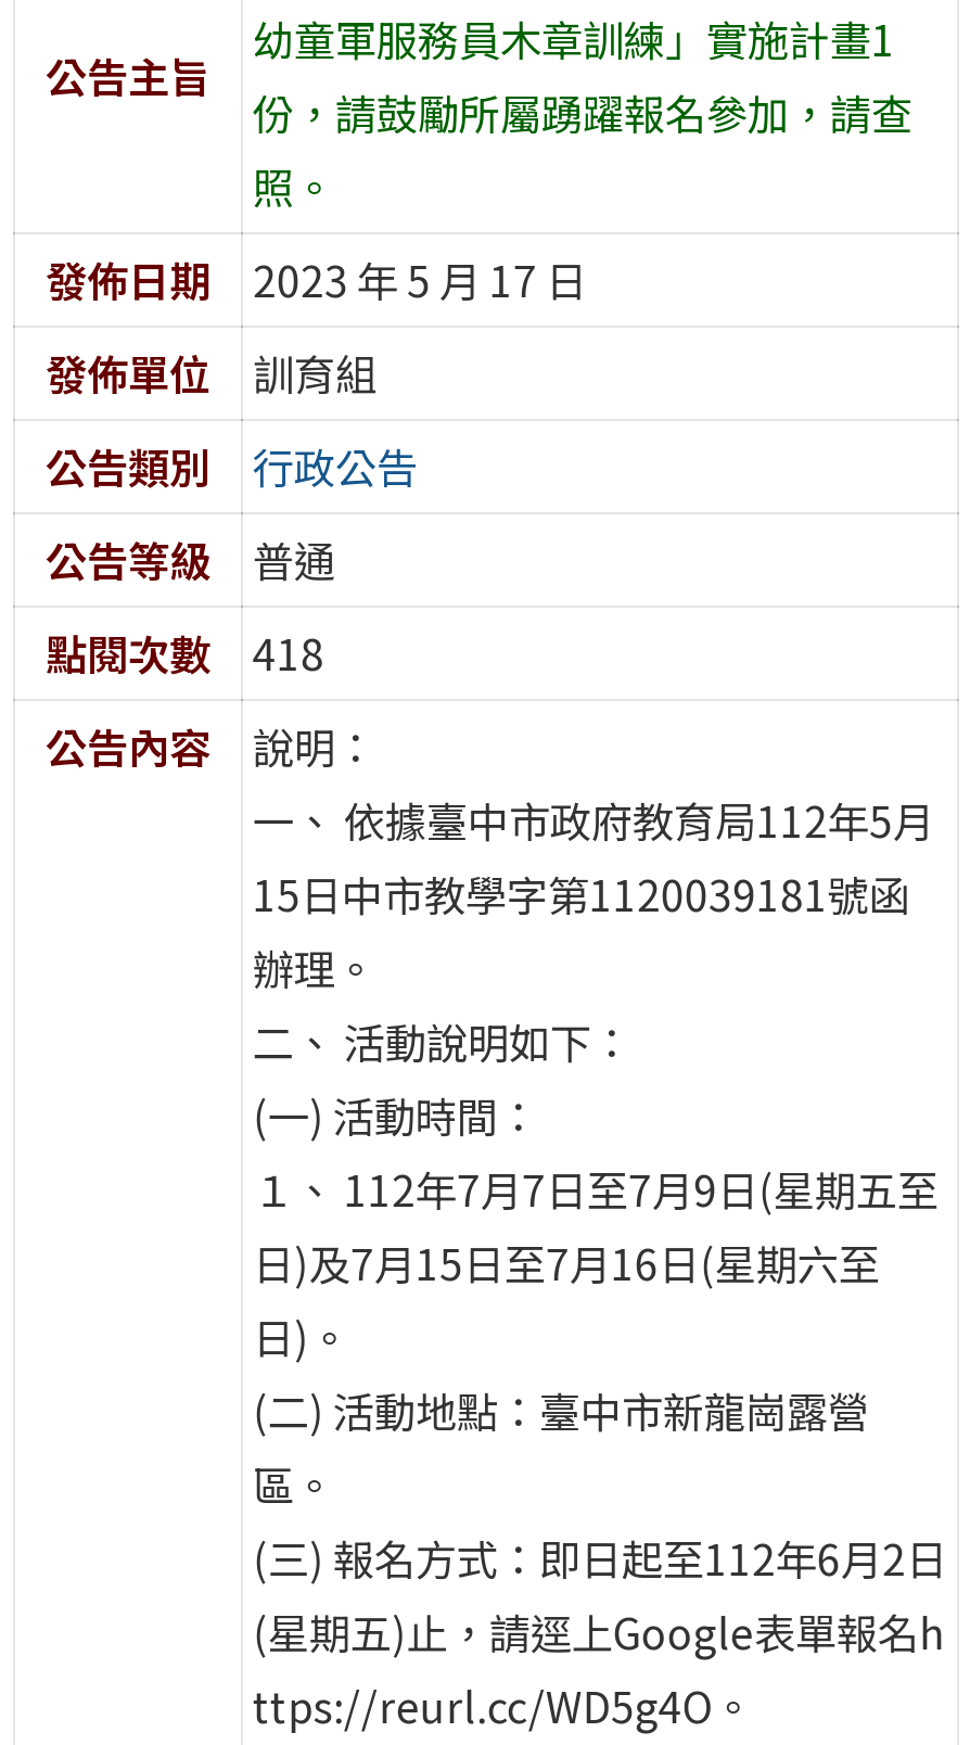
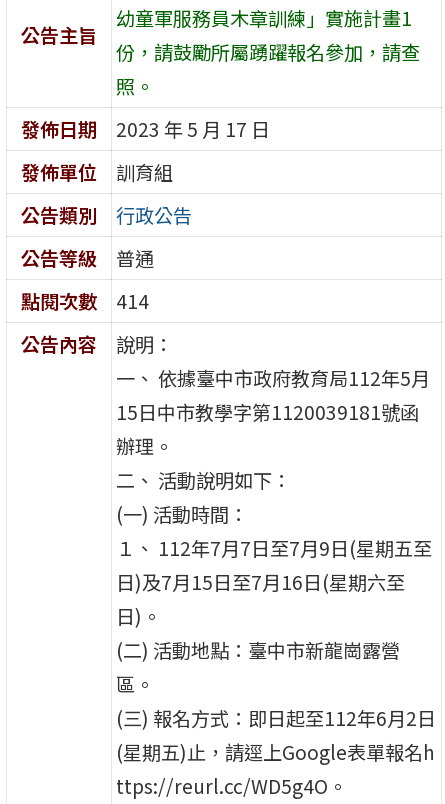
[46,623,324,684] 點閱次數 418 -> [21,287,149,315] 點閱次數 414

